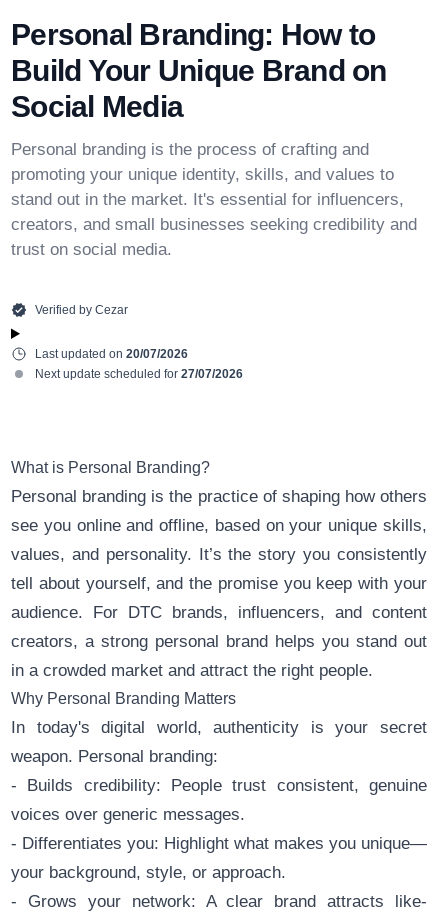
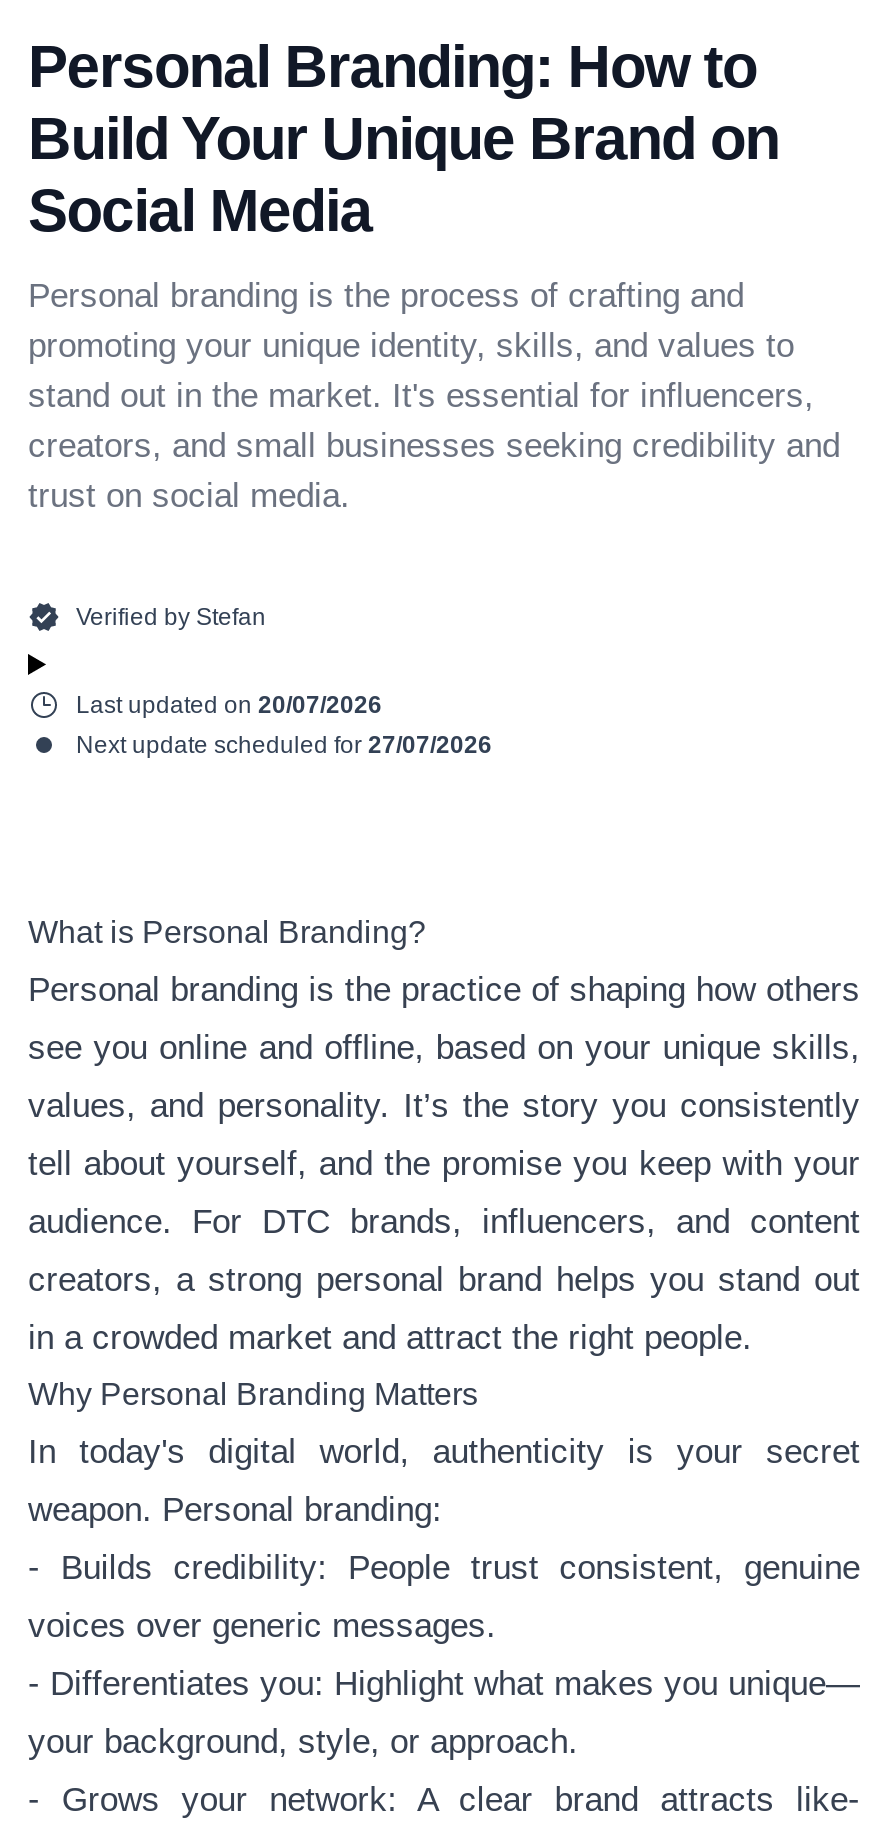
[35,303,128,317] Verified by Cezar -> [76,603,266,631] Verified by Stefan

